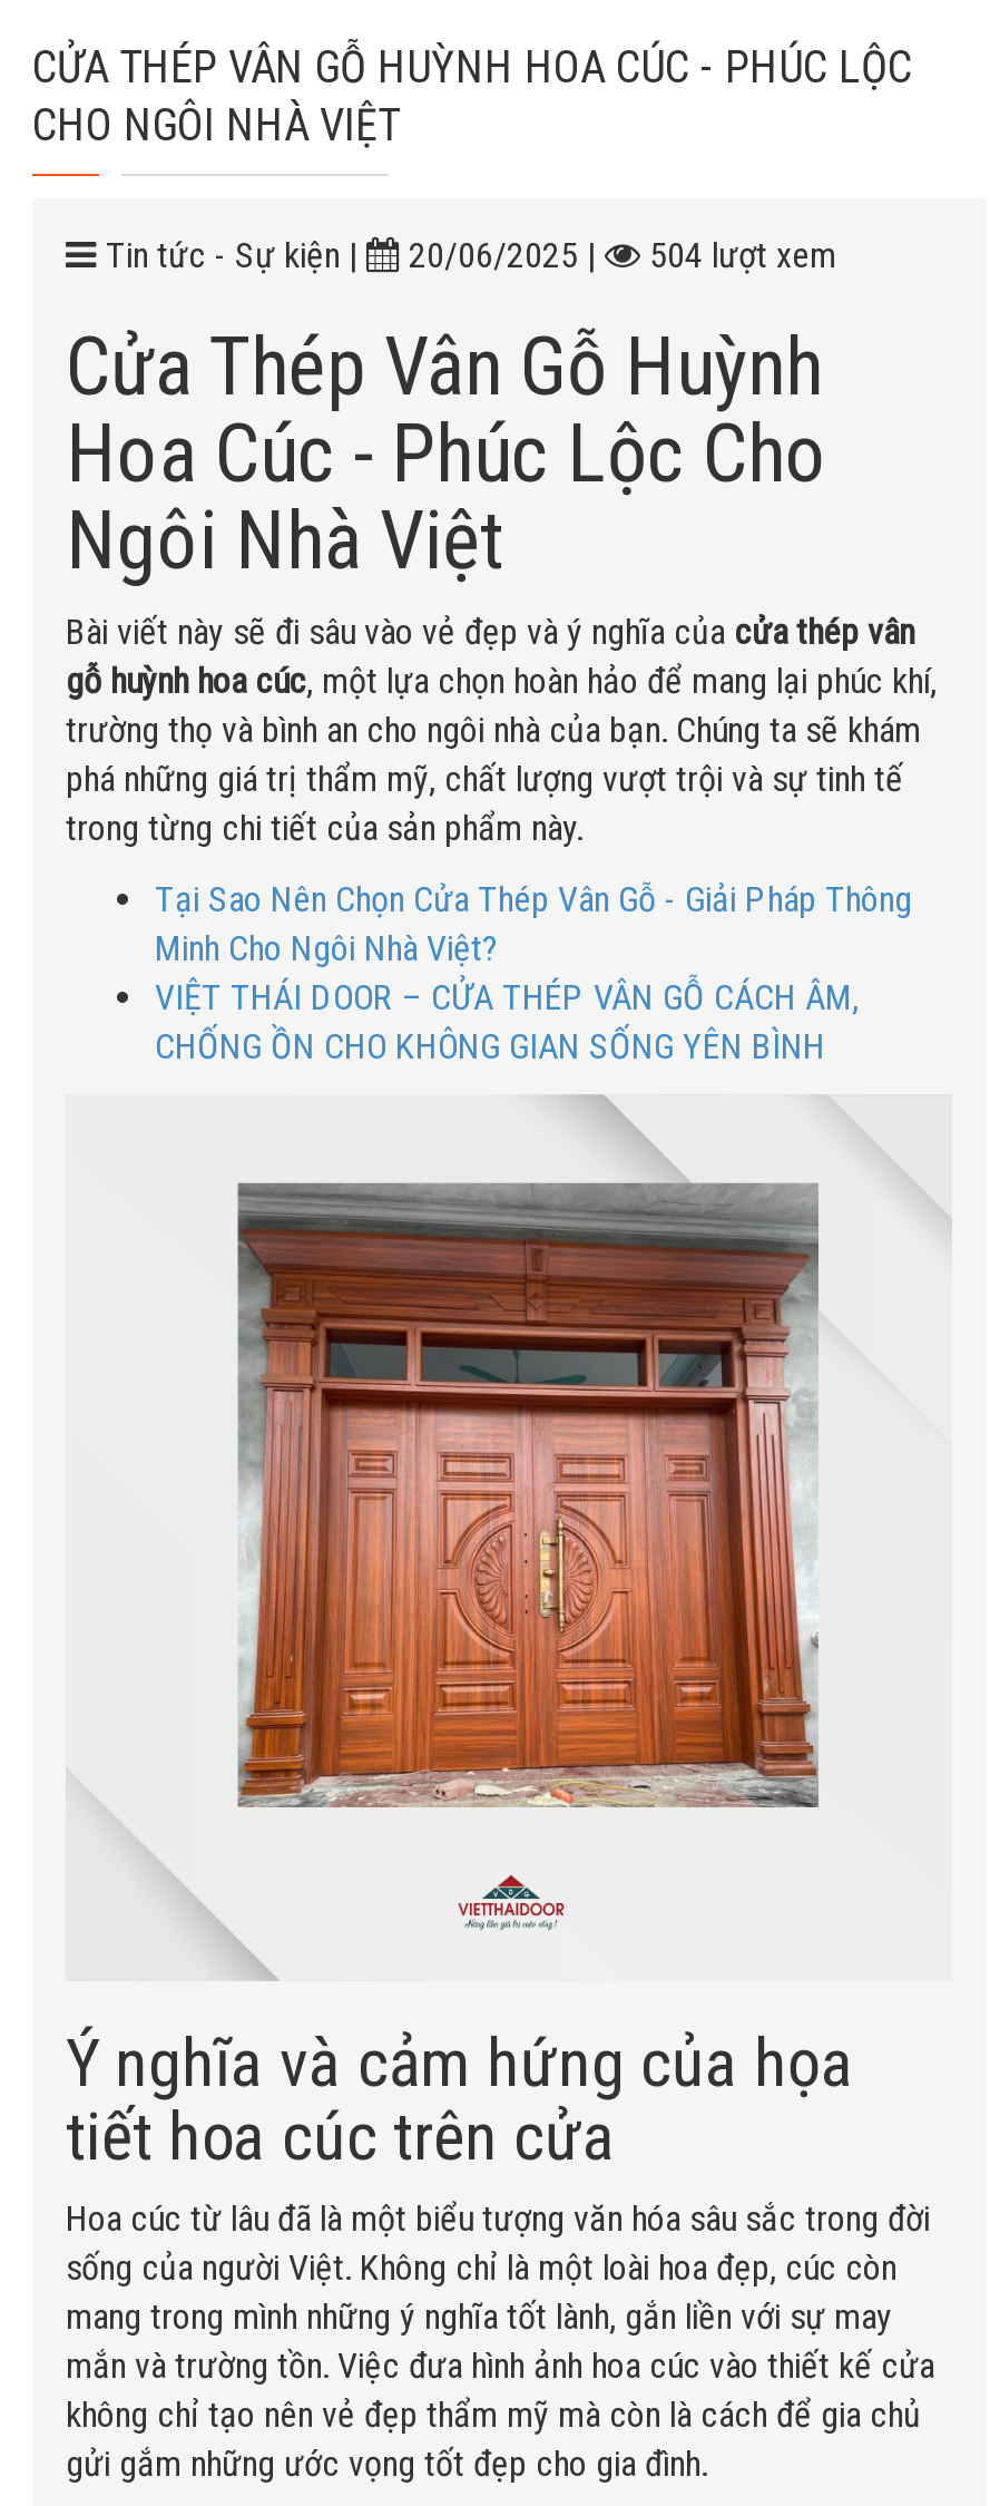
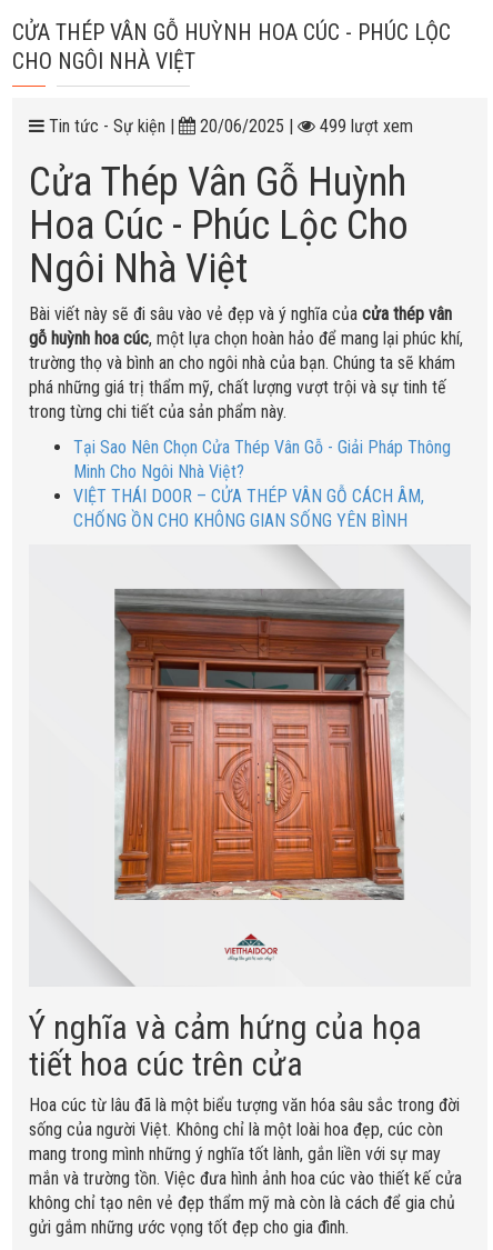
[640,234,836,276] 504 lượt xem -> [315,116,413,137] 499 lượt xem

